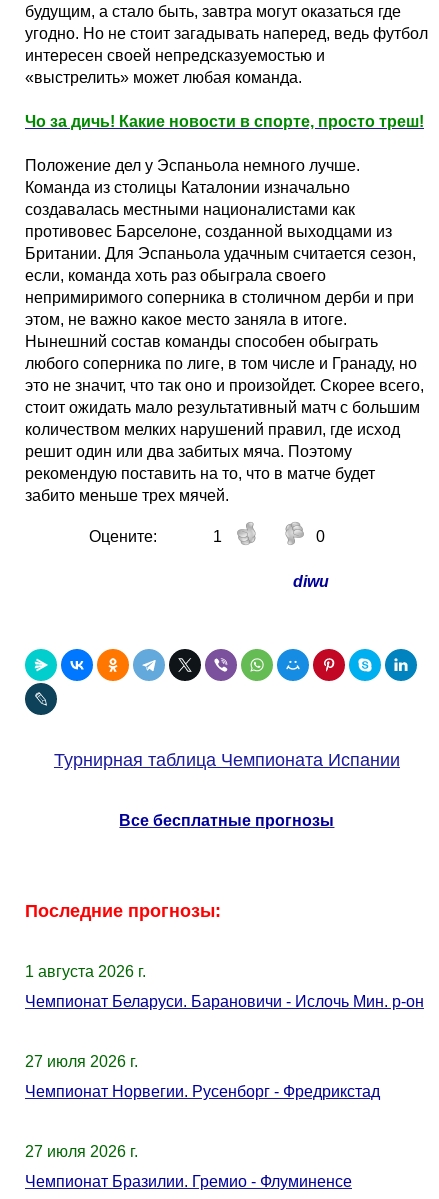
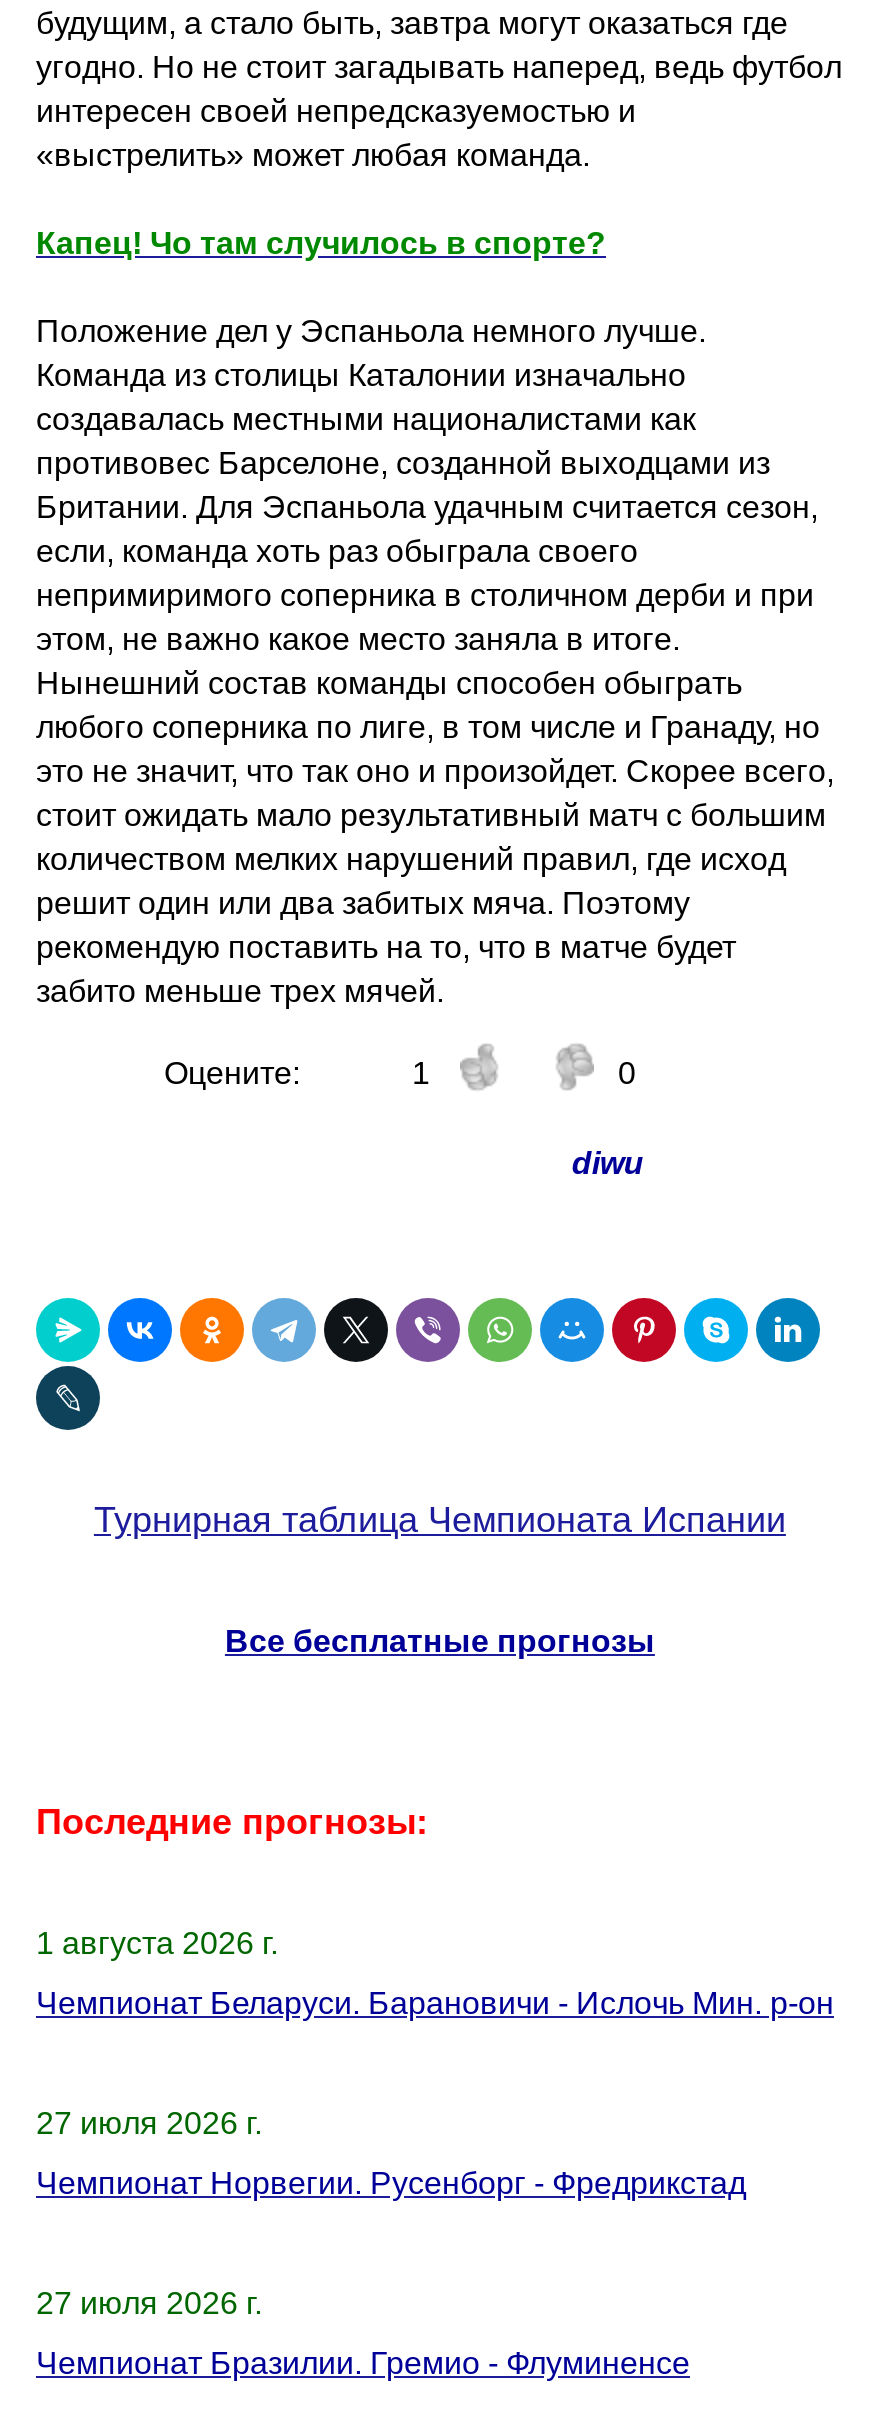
[25,113,424,130] Чо за дичь! Какие новости в спорте, просто треш! -> [36,226,606,260] Капец! Чо там случилось в спорте?

